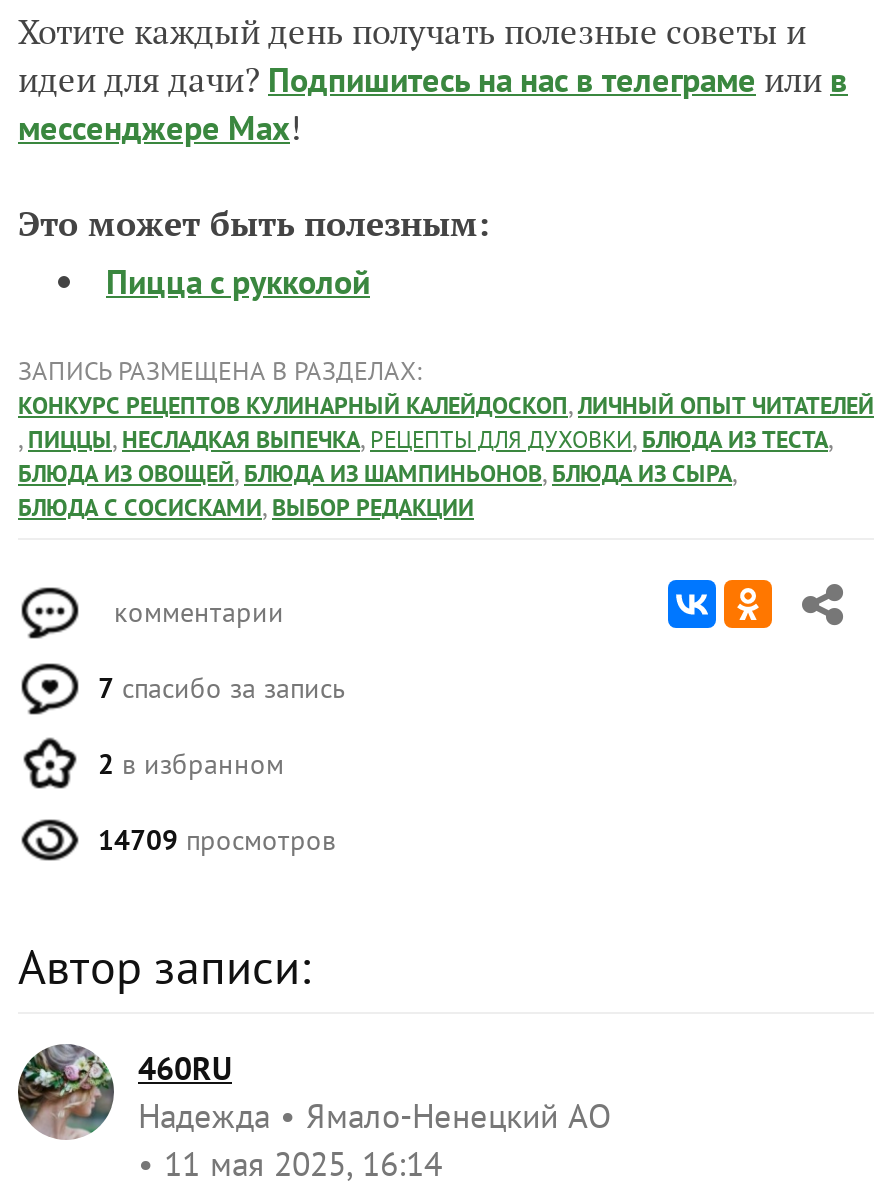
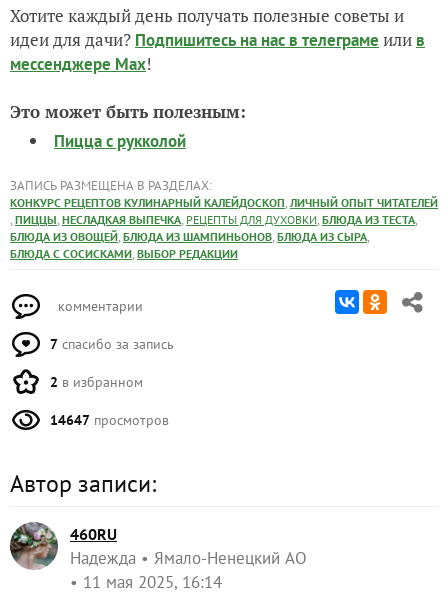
[98,822,336,858] 14709 просмотров -> [50,411,169,429] 14647 просмотров

